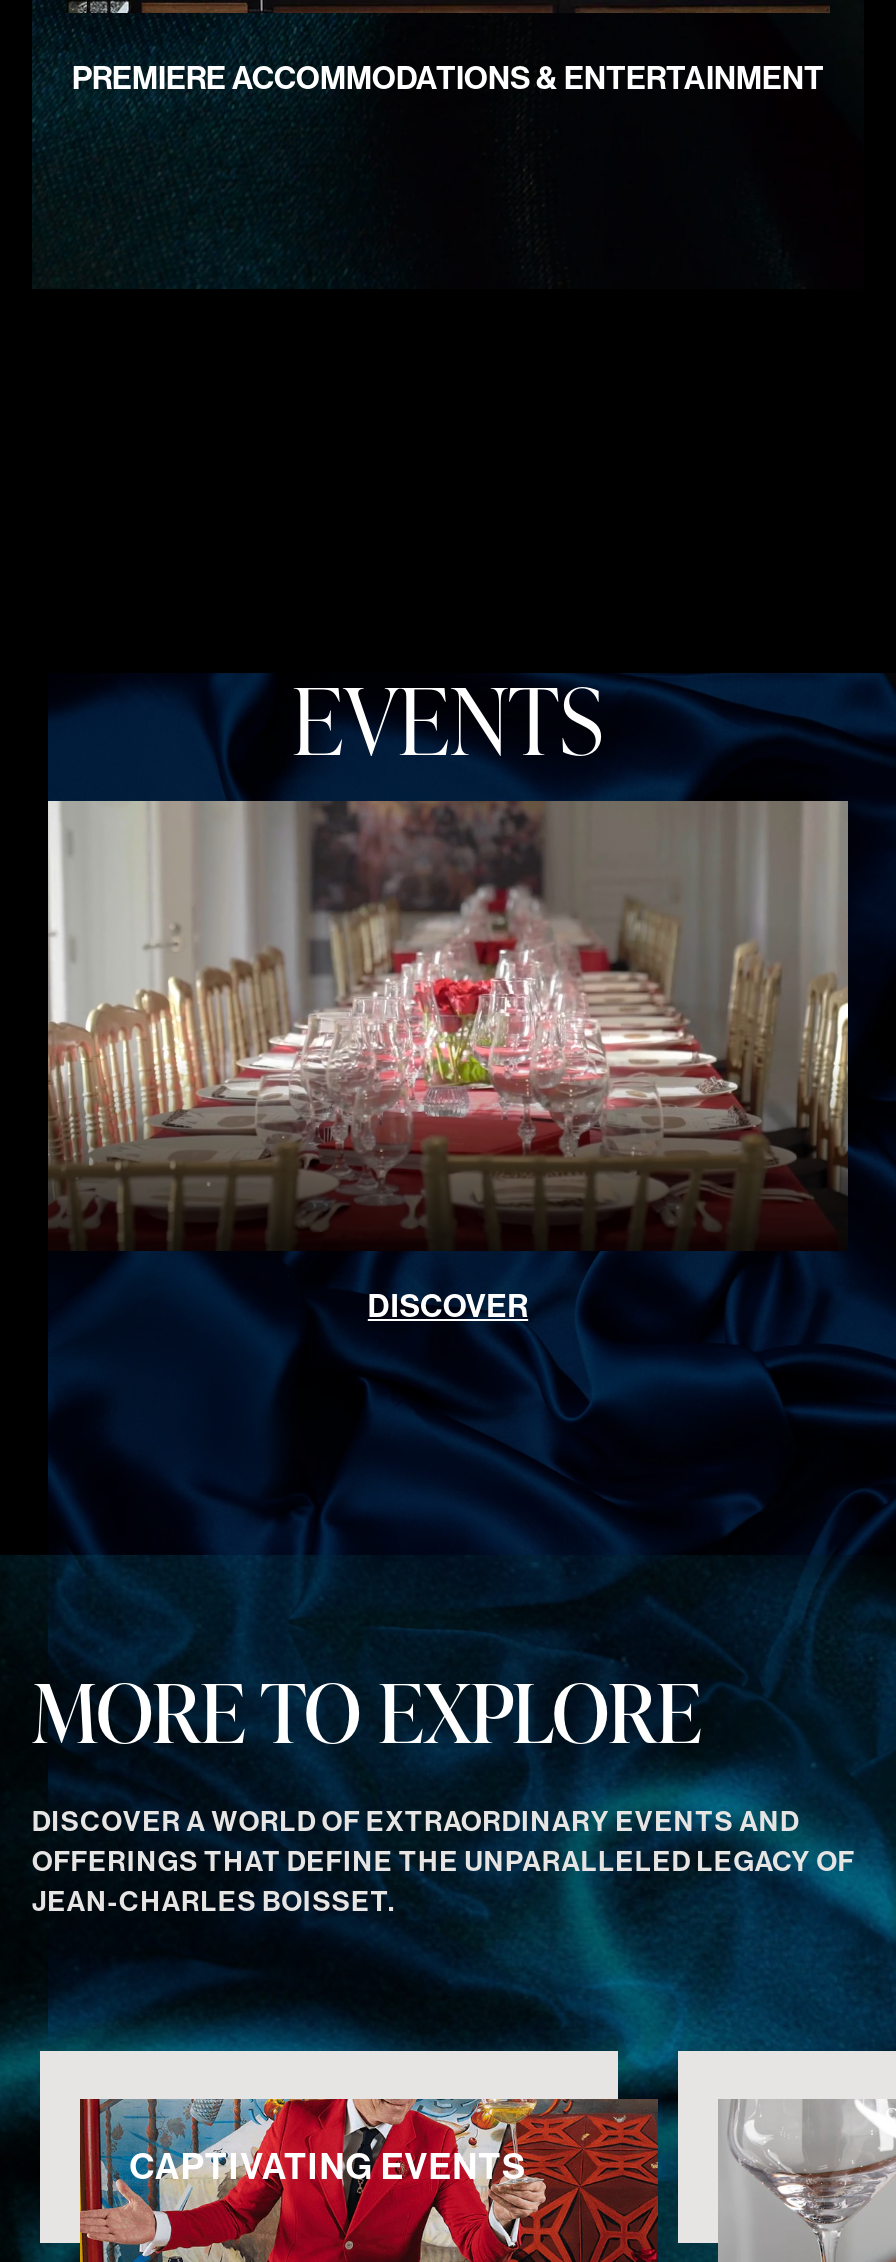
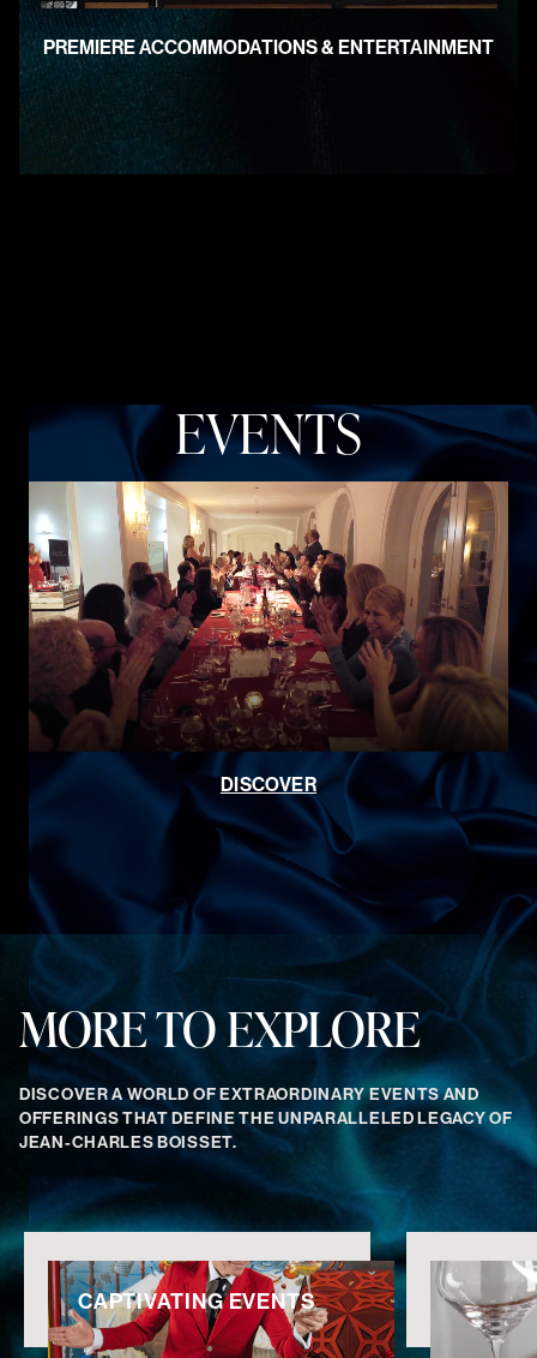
[46,800,850,1244] [image] -> [28,480,508,746] [image]

